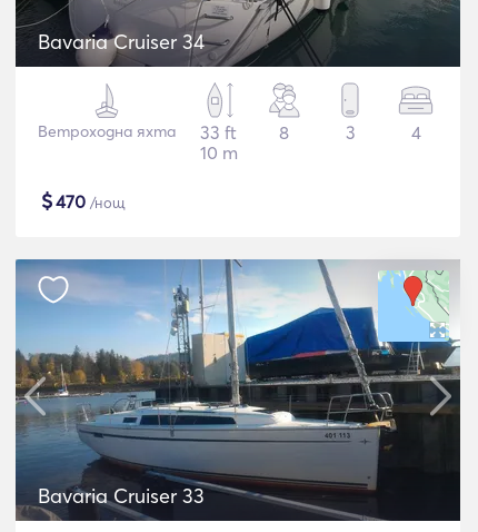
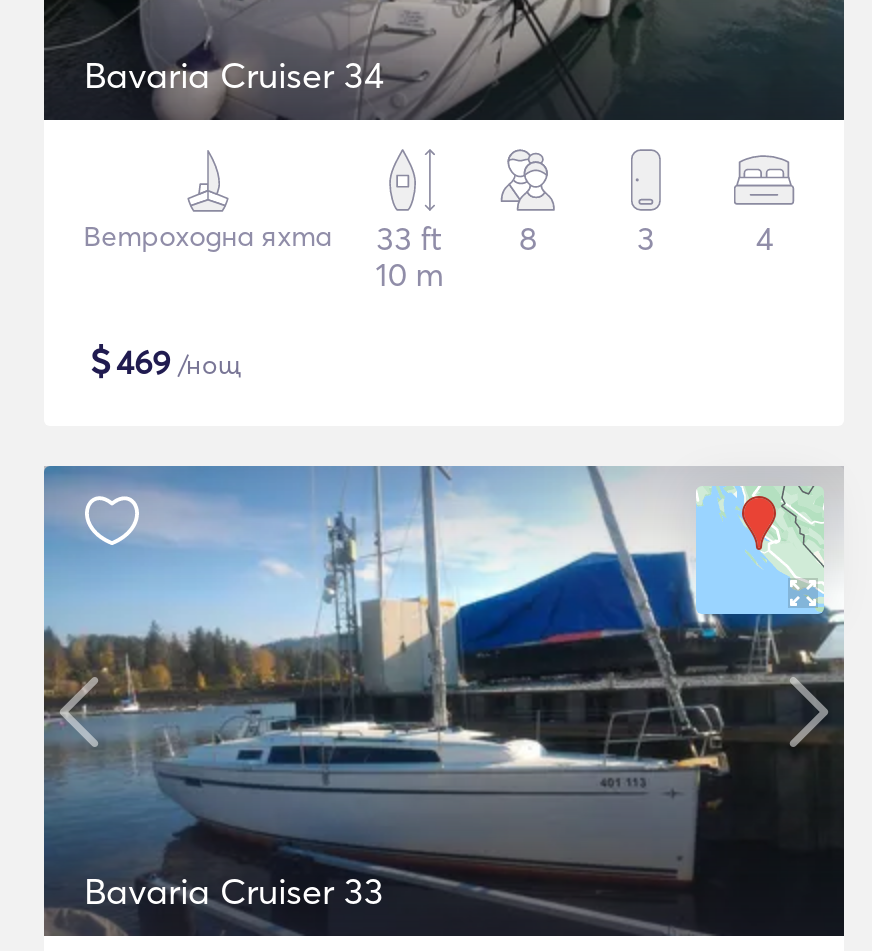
[41,188,126,214] $470 /нощ -> [90,338,242,384] $469 /нощ

